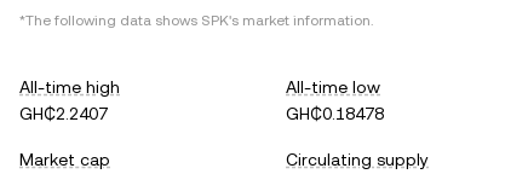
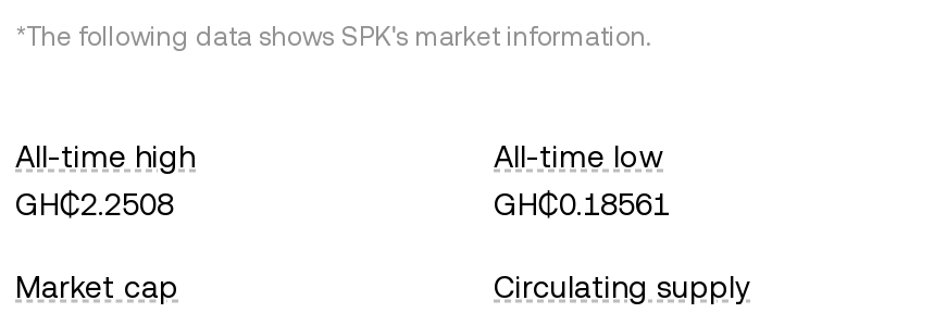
[19,104,108,123] GH₵2.2407 -> [15,187,174,222] GH₵2.2508
[286,104,384,123] GH₵0.18478 -> [494,187,670,222] GH₵0.18561

